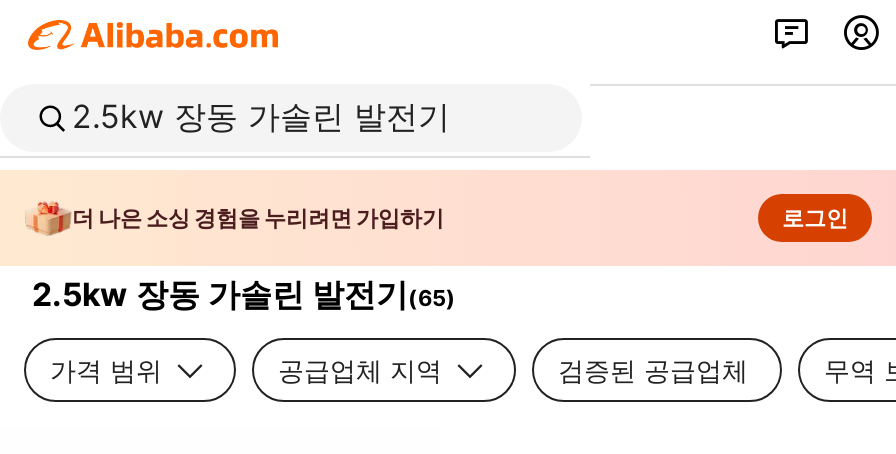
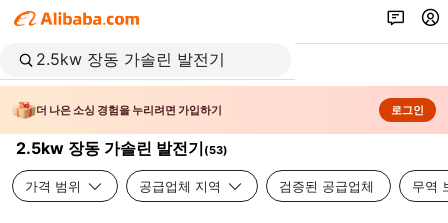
[32,274,456,314] 2.5kw 장동 가솔린 발전기(65) -> [16,138,228,158] 2.5kw 장동 가솔린 발전기(53)

